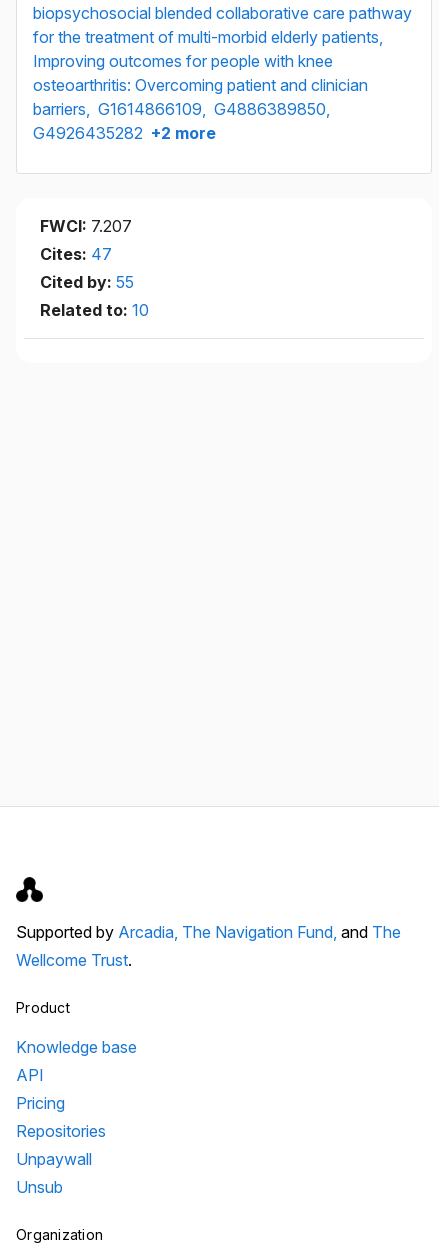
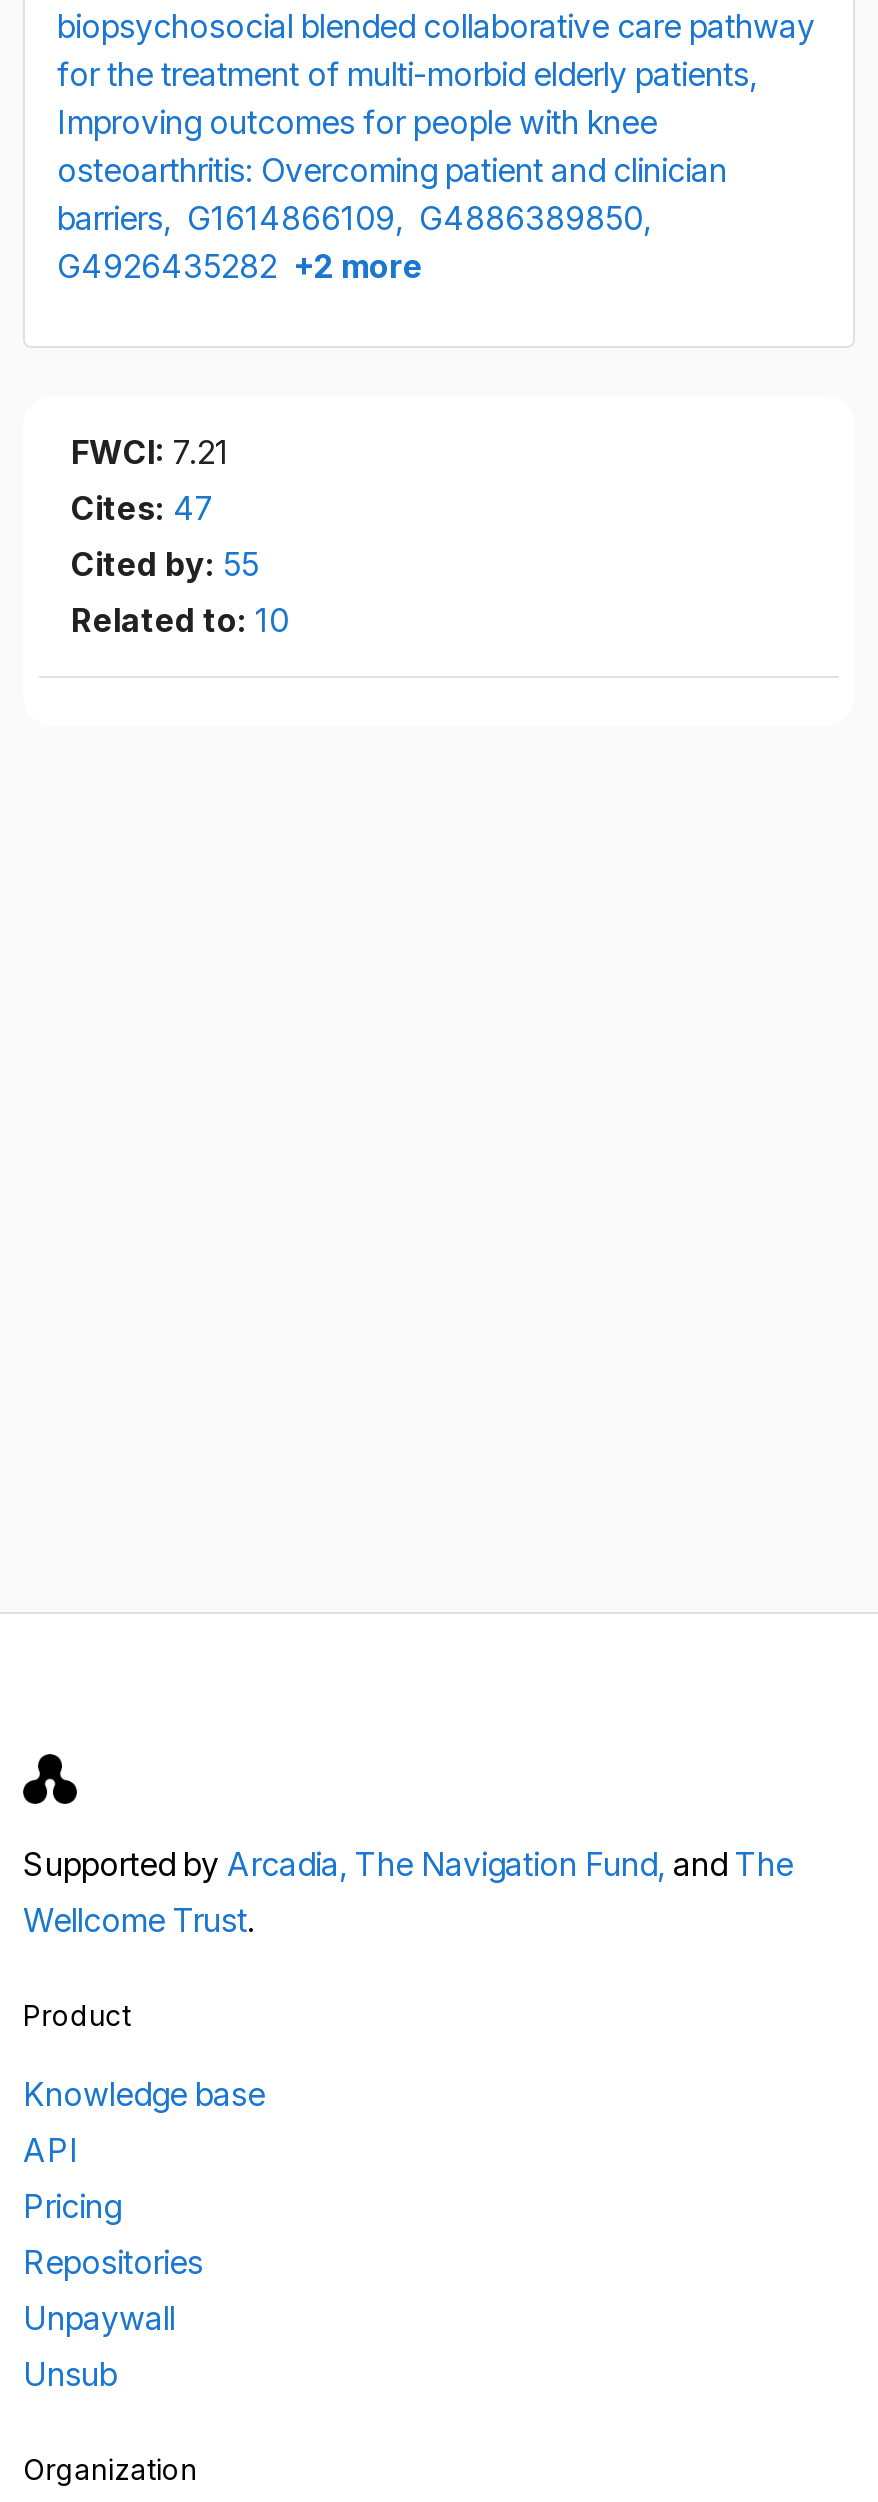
[40,216,132,236] FWCI: 7.207 -> [71,432,229,472] FWCI: 7.21

